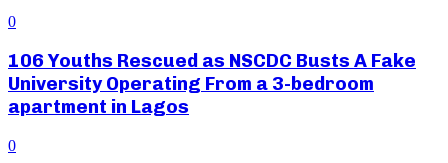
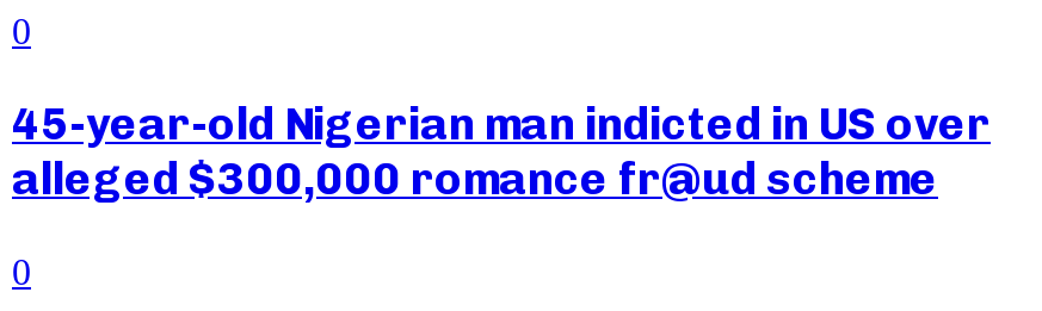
[8,49,416,118] 106 Youths Rescued as NSCDC Busts A Fake | University Operating From a 3-bedroom | apartment in Lagos -> [12,97,991,207] 45-year-old Nigerian man indicted in US over | alleged $300,000 romance fr@ud scheme

